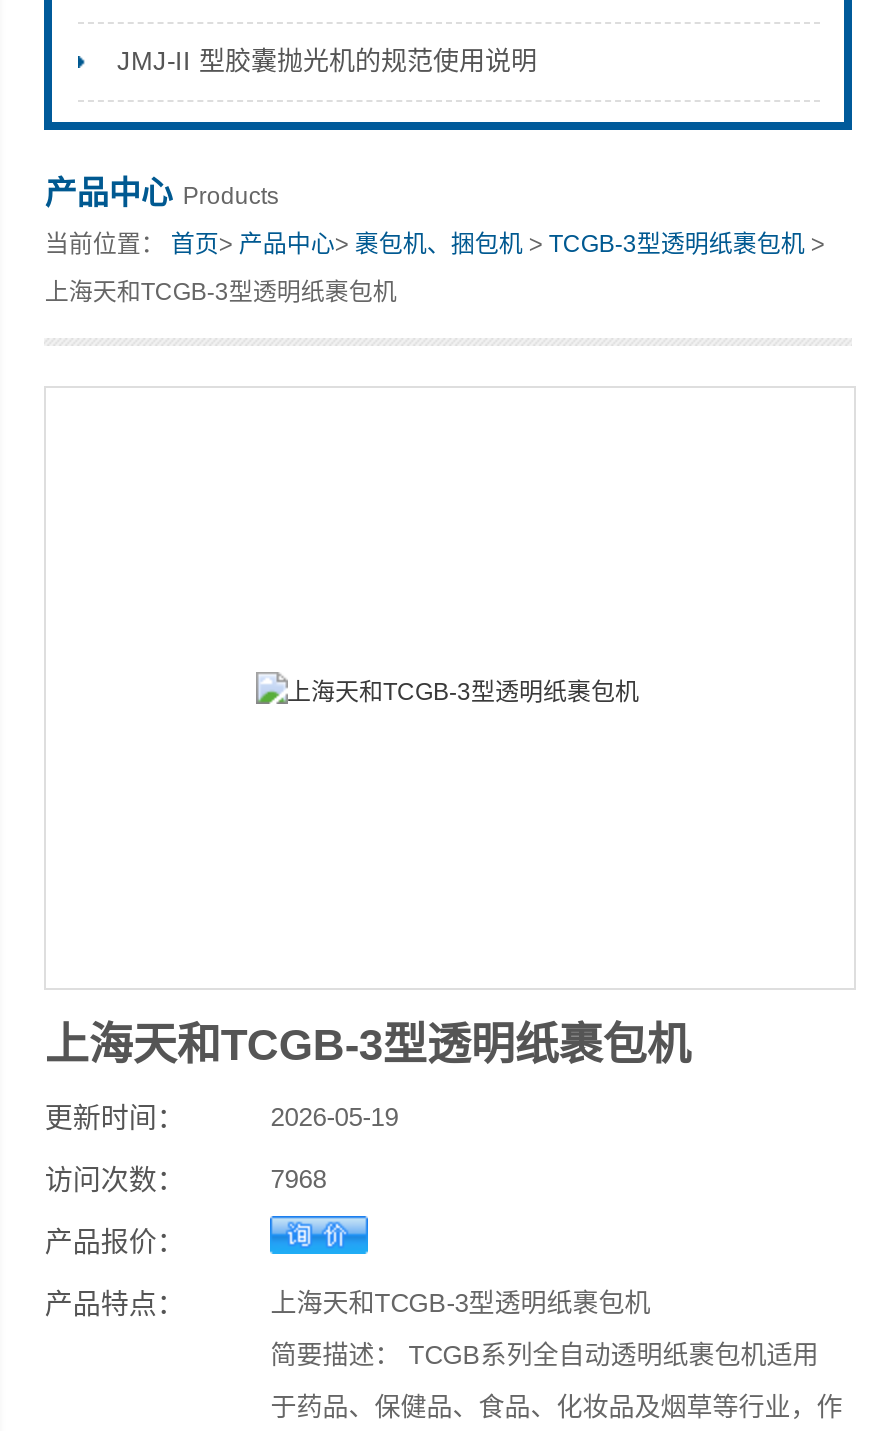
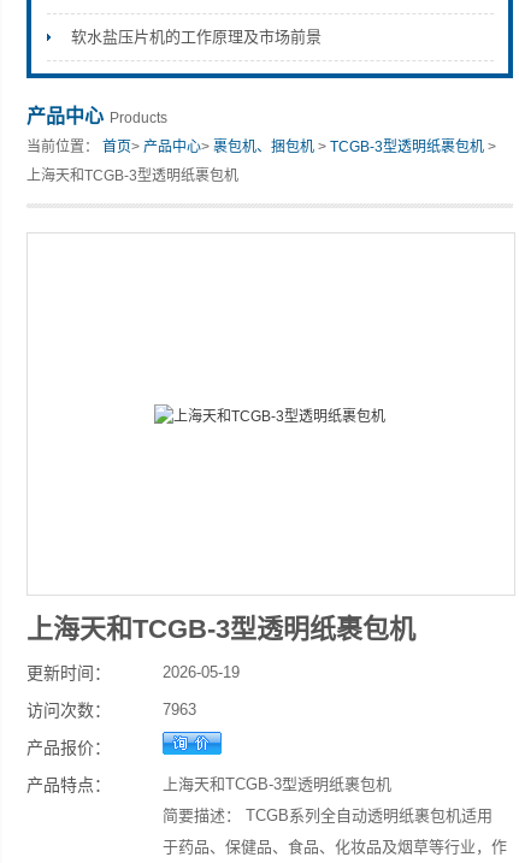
[117,46,537,76] JMJ-II 型胶囊抛光机的规范使用说明 -> [70,28,321,46] 软水盐压片机的工作原理及市场前景
[271,1164,327,1194] 7968 -> [163,701,197,719] 7963

